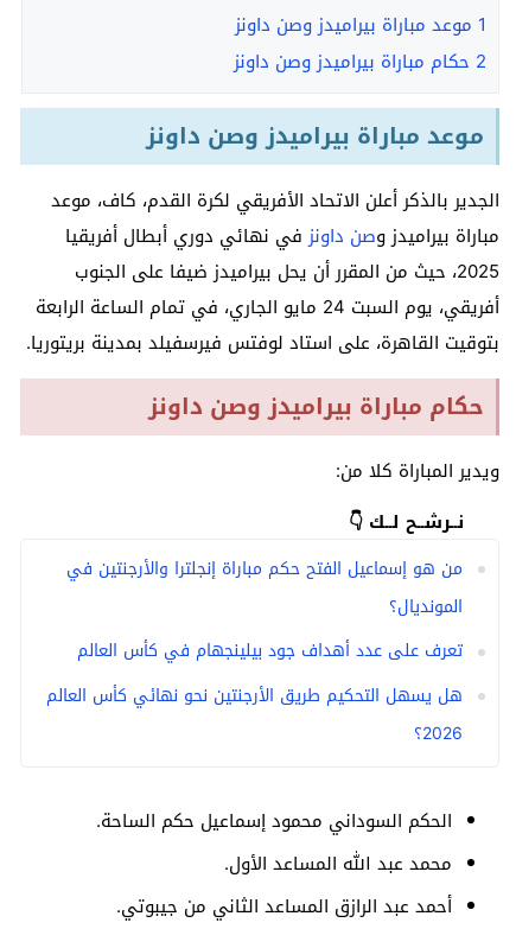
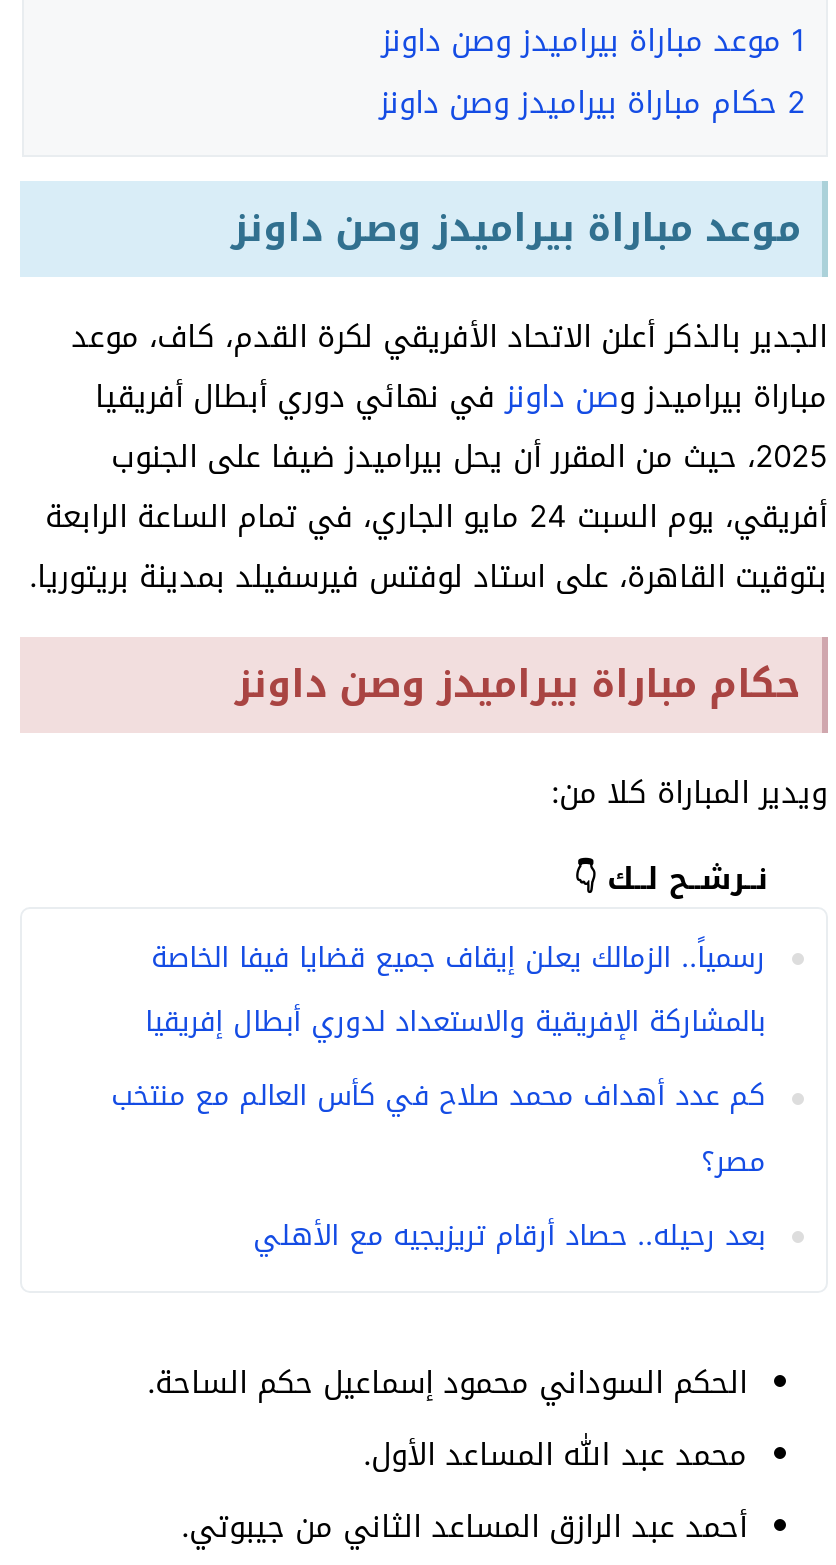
[46,553,462,750] من هو إسماعيل الفتح حكم مباراة إنجلترا والأرجنتين في | المونديال؟ | تعرف على عدد أهداف جود بيلينجهام في كأس العالم | هل يسهل التحكيم طريق الأرجنتين نحو نهائي كأس العالم | 2026؟ -> [111,931,765,1263] رسمياً.. الزمالك يعلن إيقاف جميع قضايا فيفا الخاصة | بالمشاركة الإفريقية والاستعداد لدوري أبطال إفريقيا | كم عدد أهداف محمد صلاح في كأس العالم مع منتخب | مصر؟ | بعد رحيله.. حصاد أرقام تريزيجيه مع الأهلي

